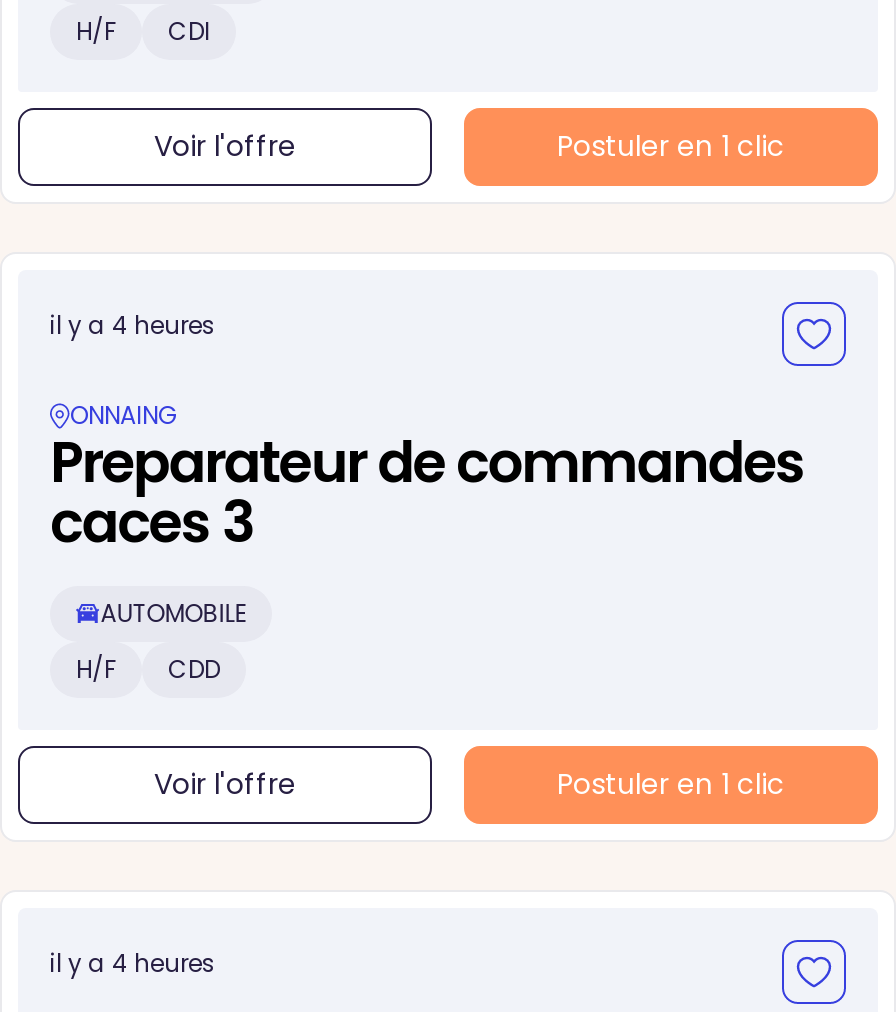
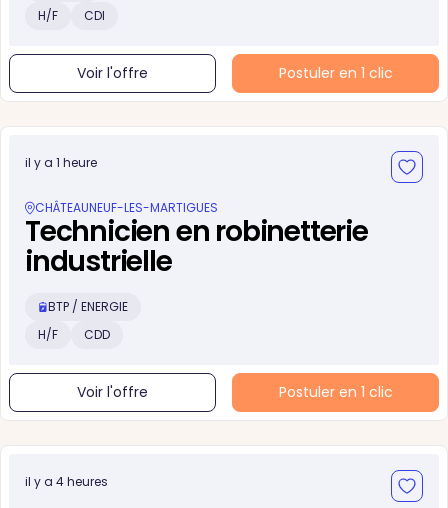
[50,308,216,342] il y a 4 heures -> [25,154,97,171] il y a 1 heure
[50,398,804,630] ONNAING | Preparateur de commandes | caces 3 | AUTOMOBILE -> [25,199,368,315] CHÂTEAUNEUF-LES-MARTIGUES | Technicien en robinetterie | industrielle | BTP / ENERGIE

